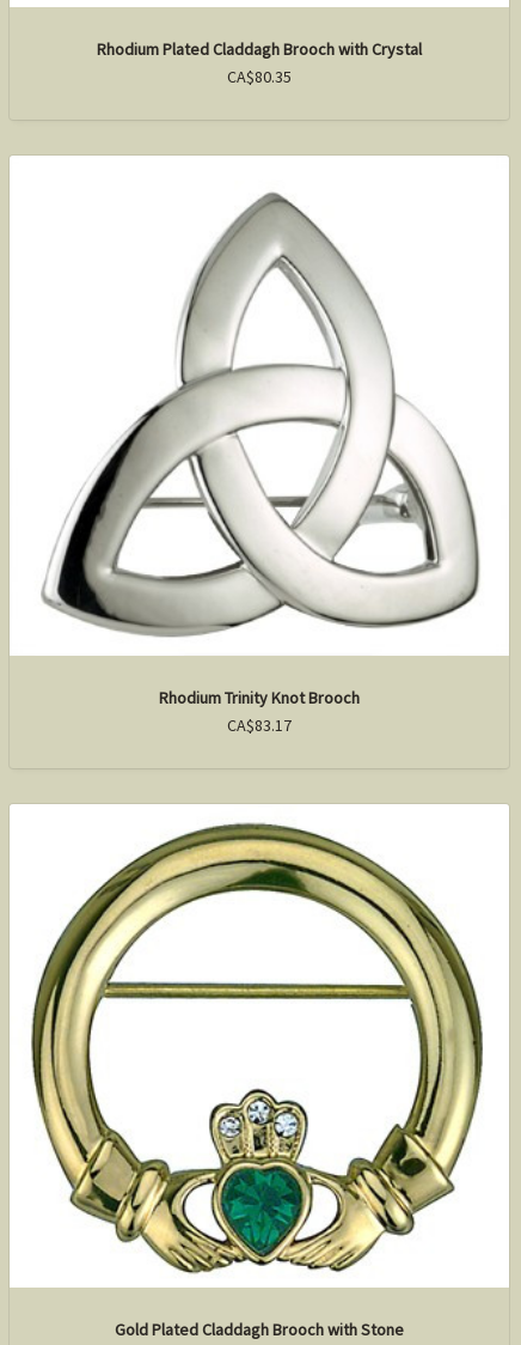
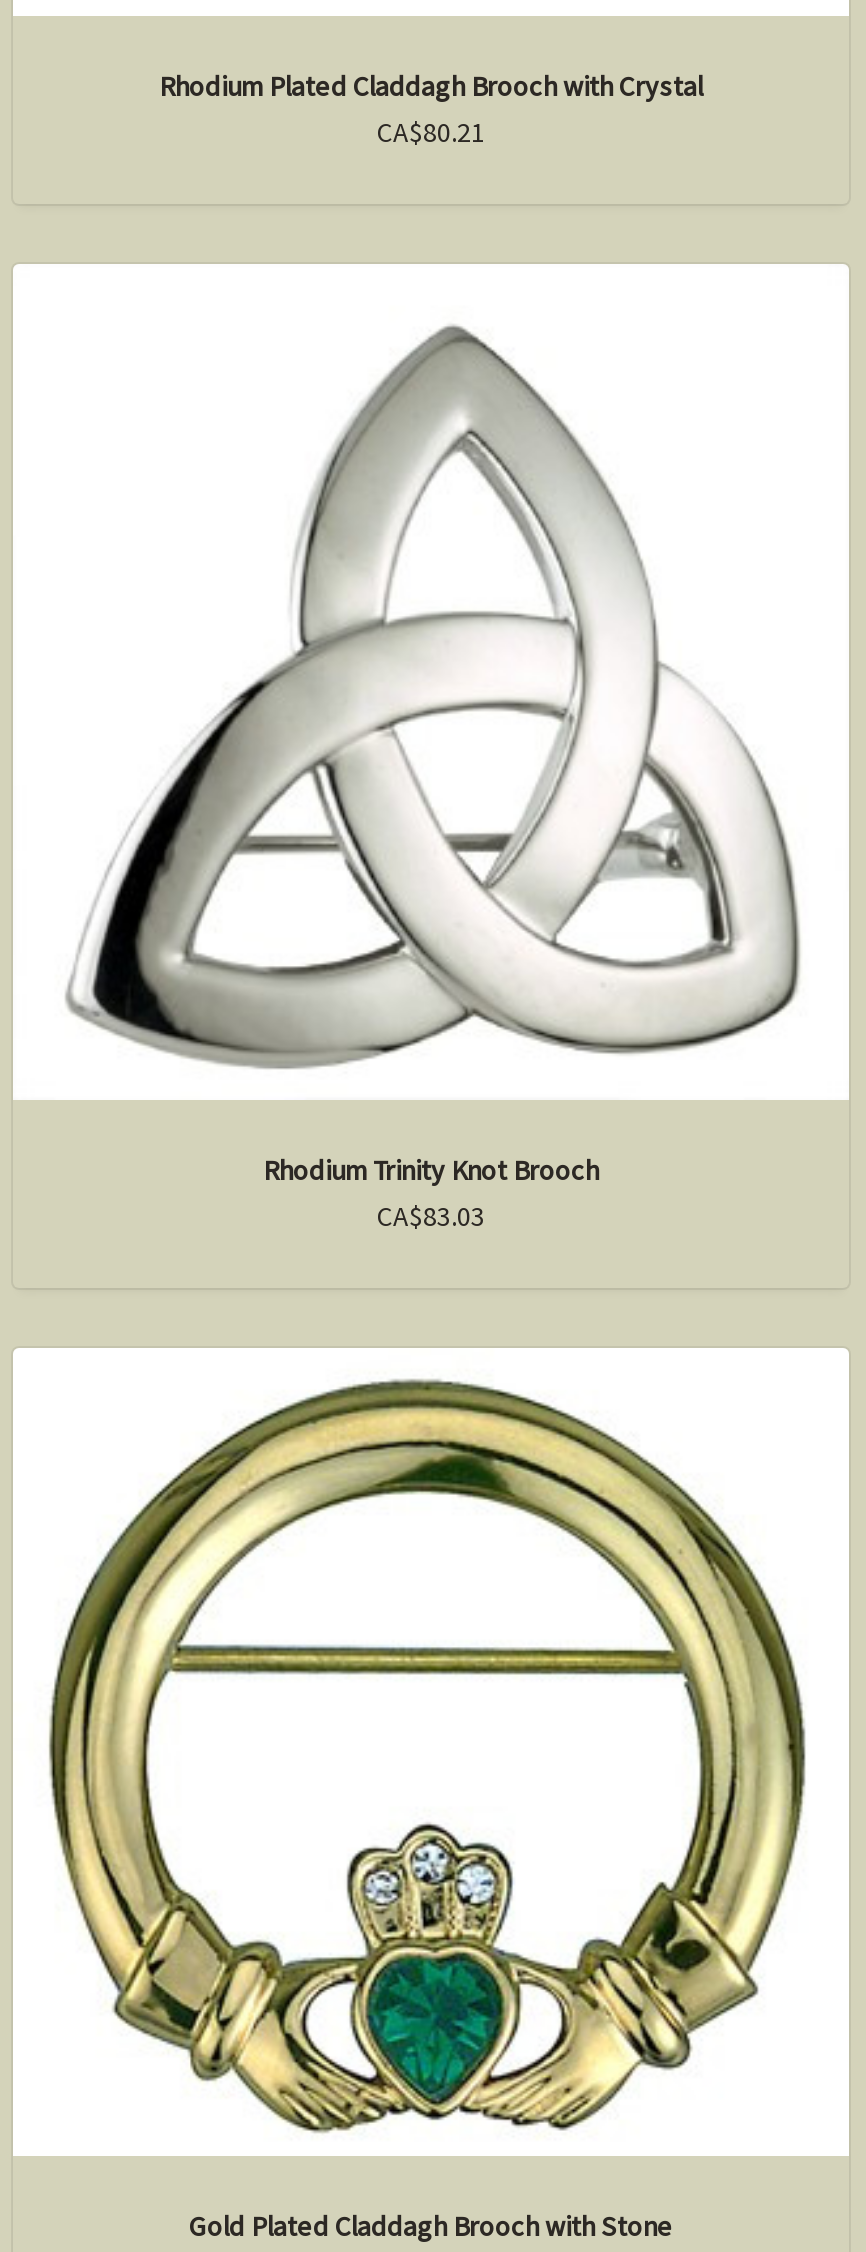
[227,65,292,87] CA$80.35 -> [377,113,485,149] CA$80.21
[227,714,292,735] CA$83.17 -> [377,1197,485,1233] CA$83.03

